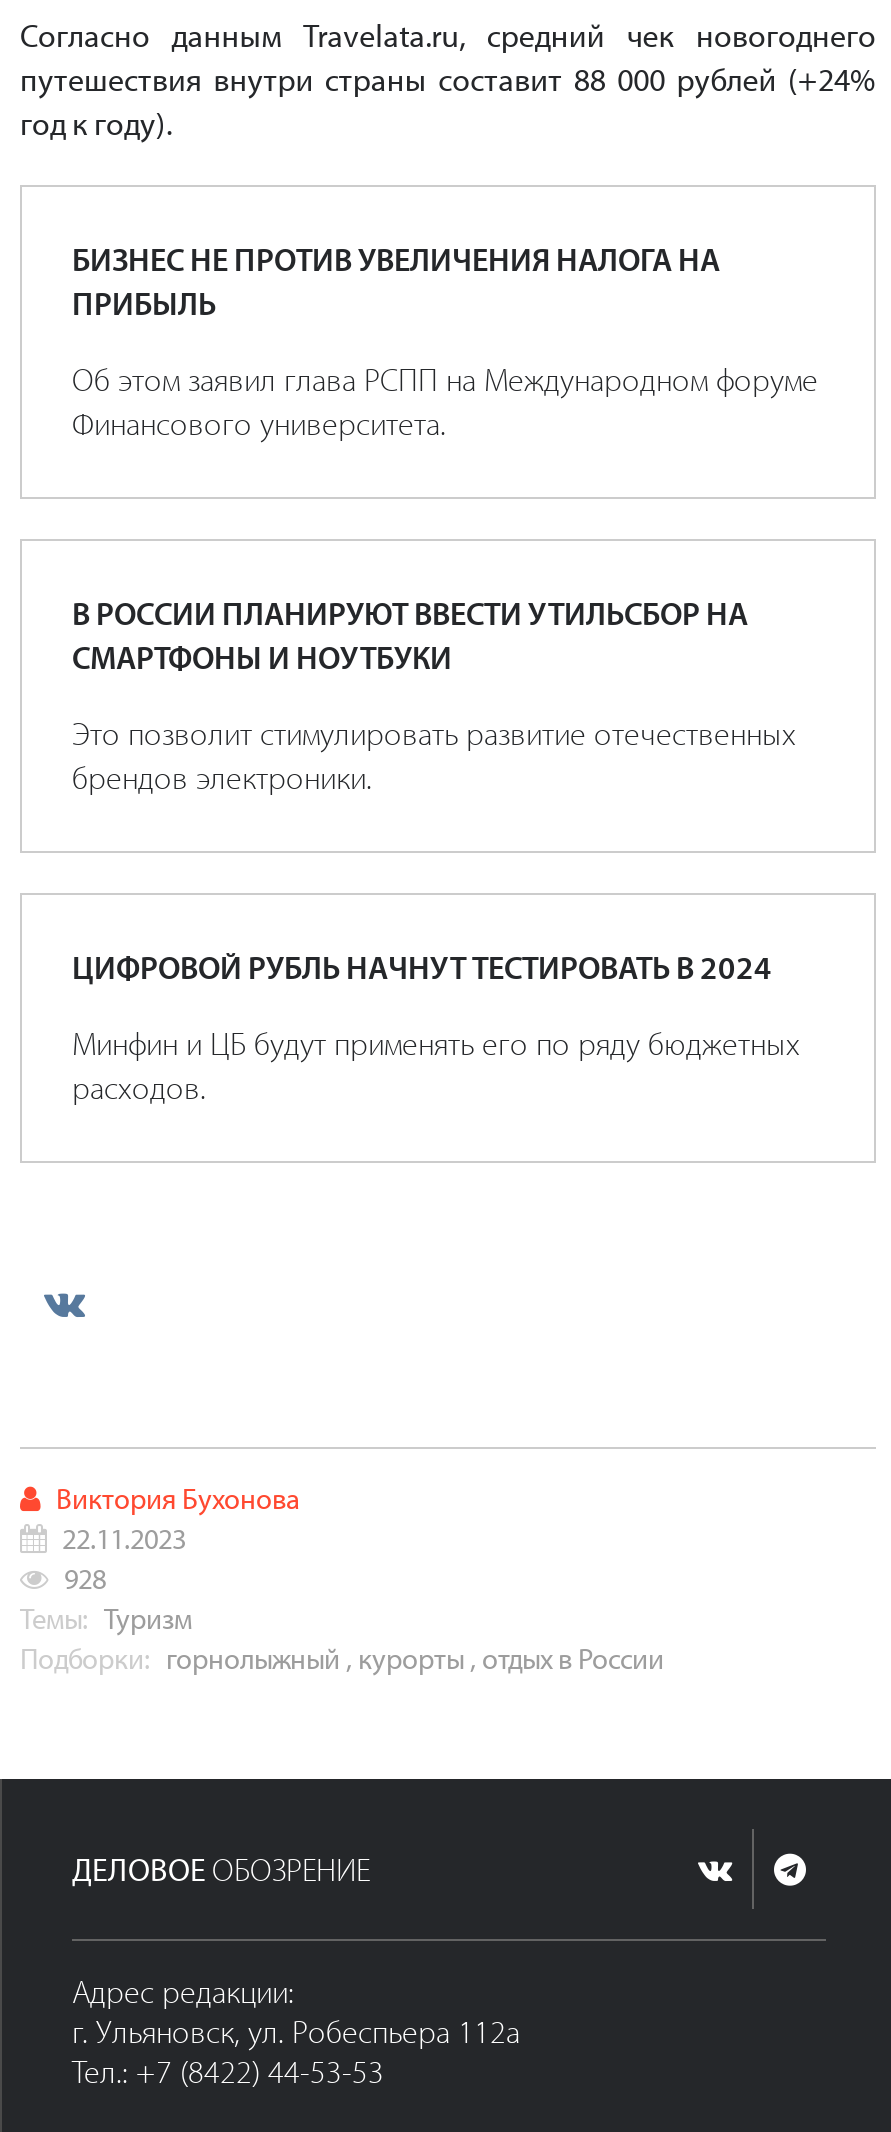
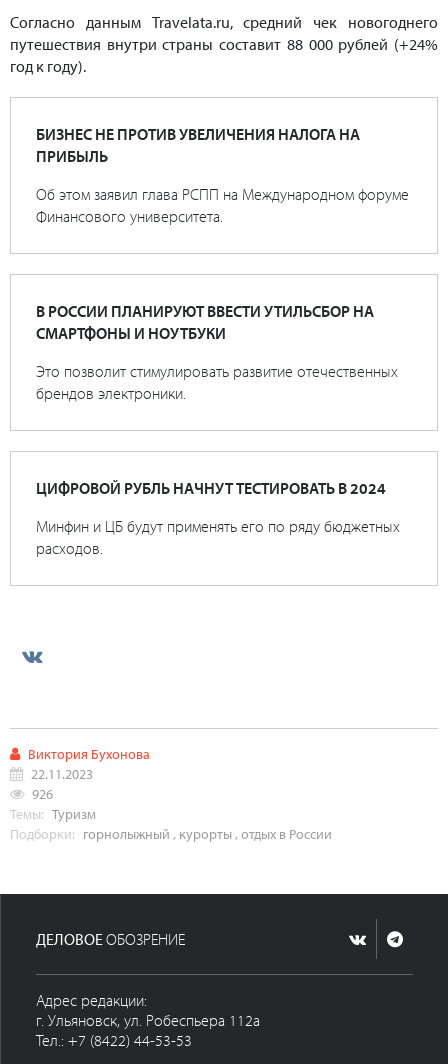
[58,1558,106,1596] 928 -> [29,784,53,803] 926

